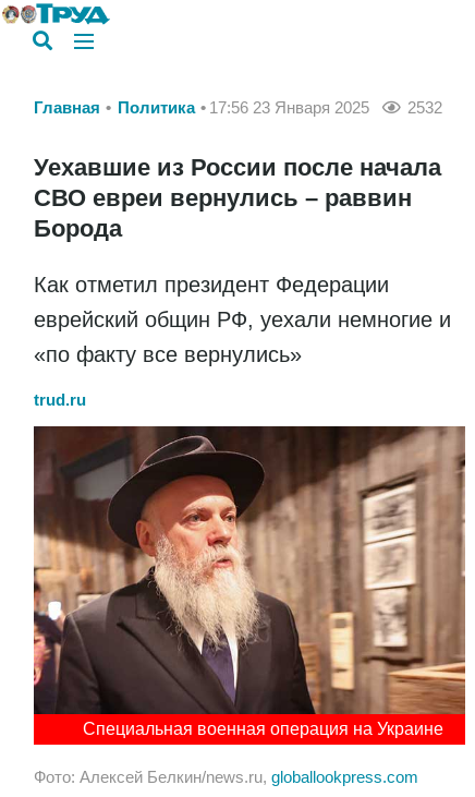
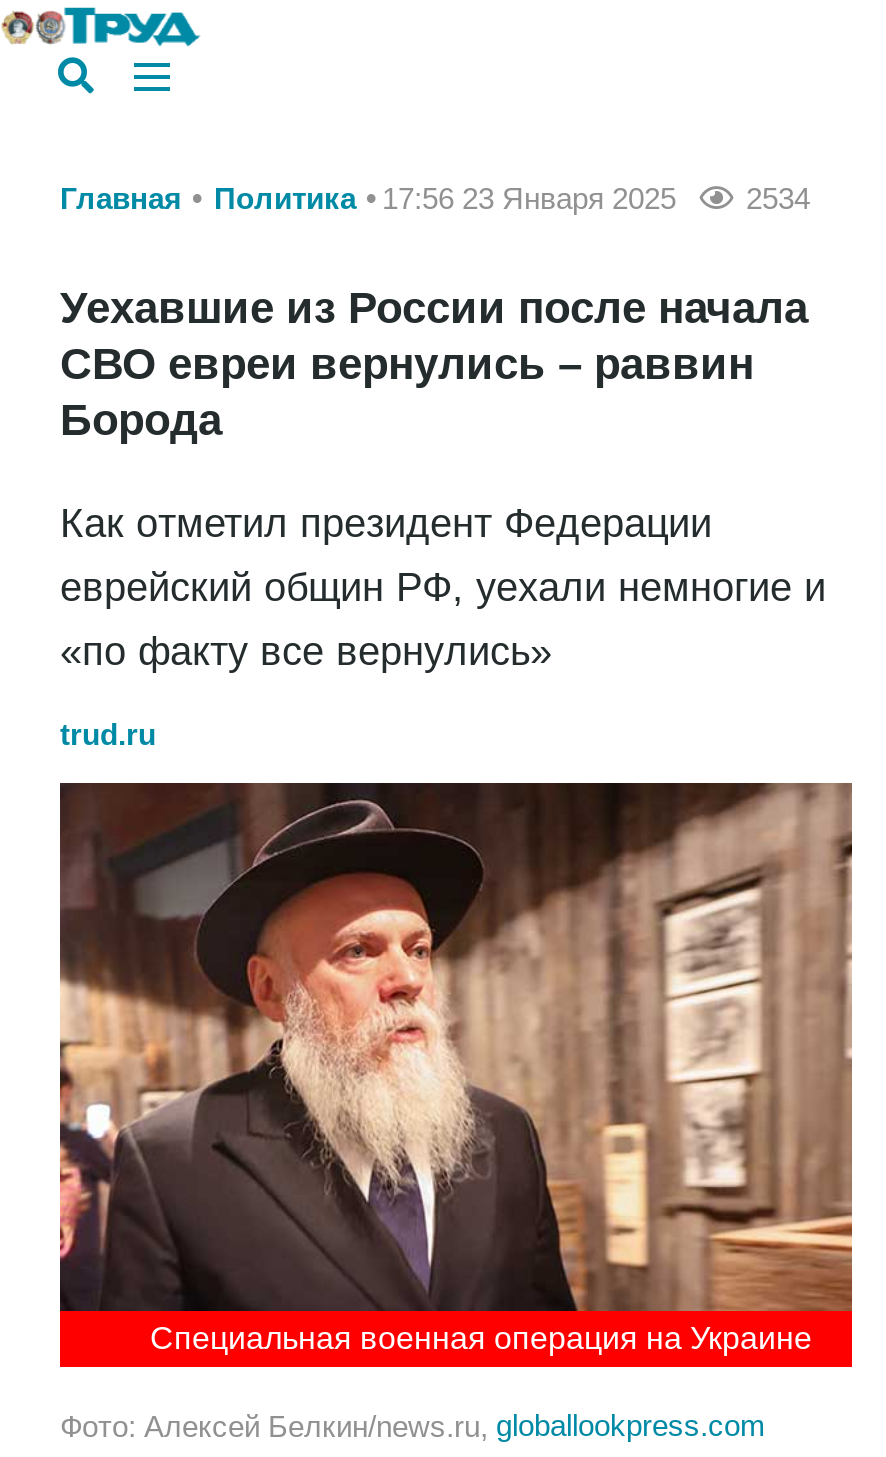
[407,98,442,117] 2532 -> [746,181,810,215] 2534

